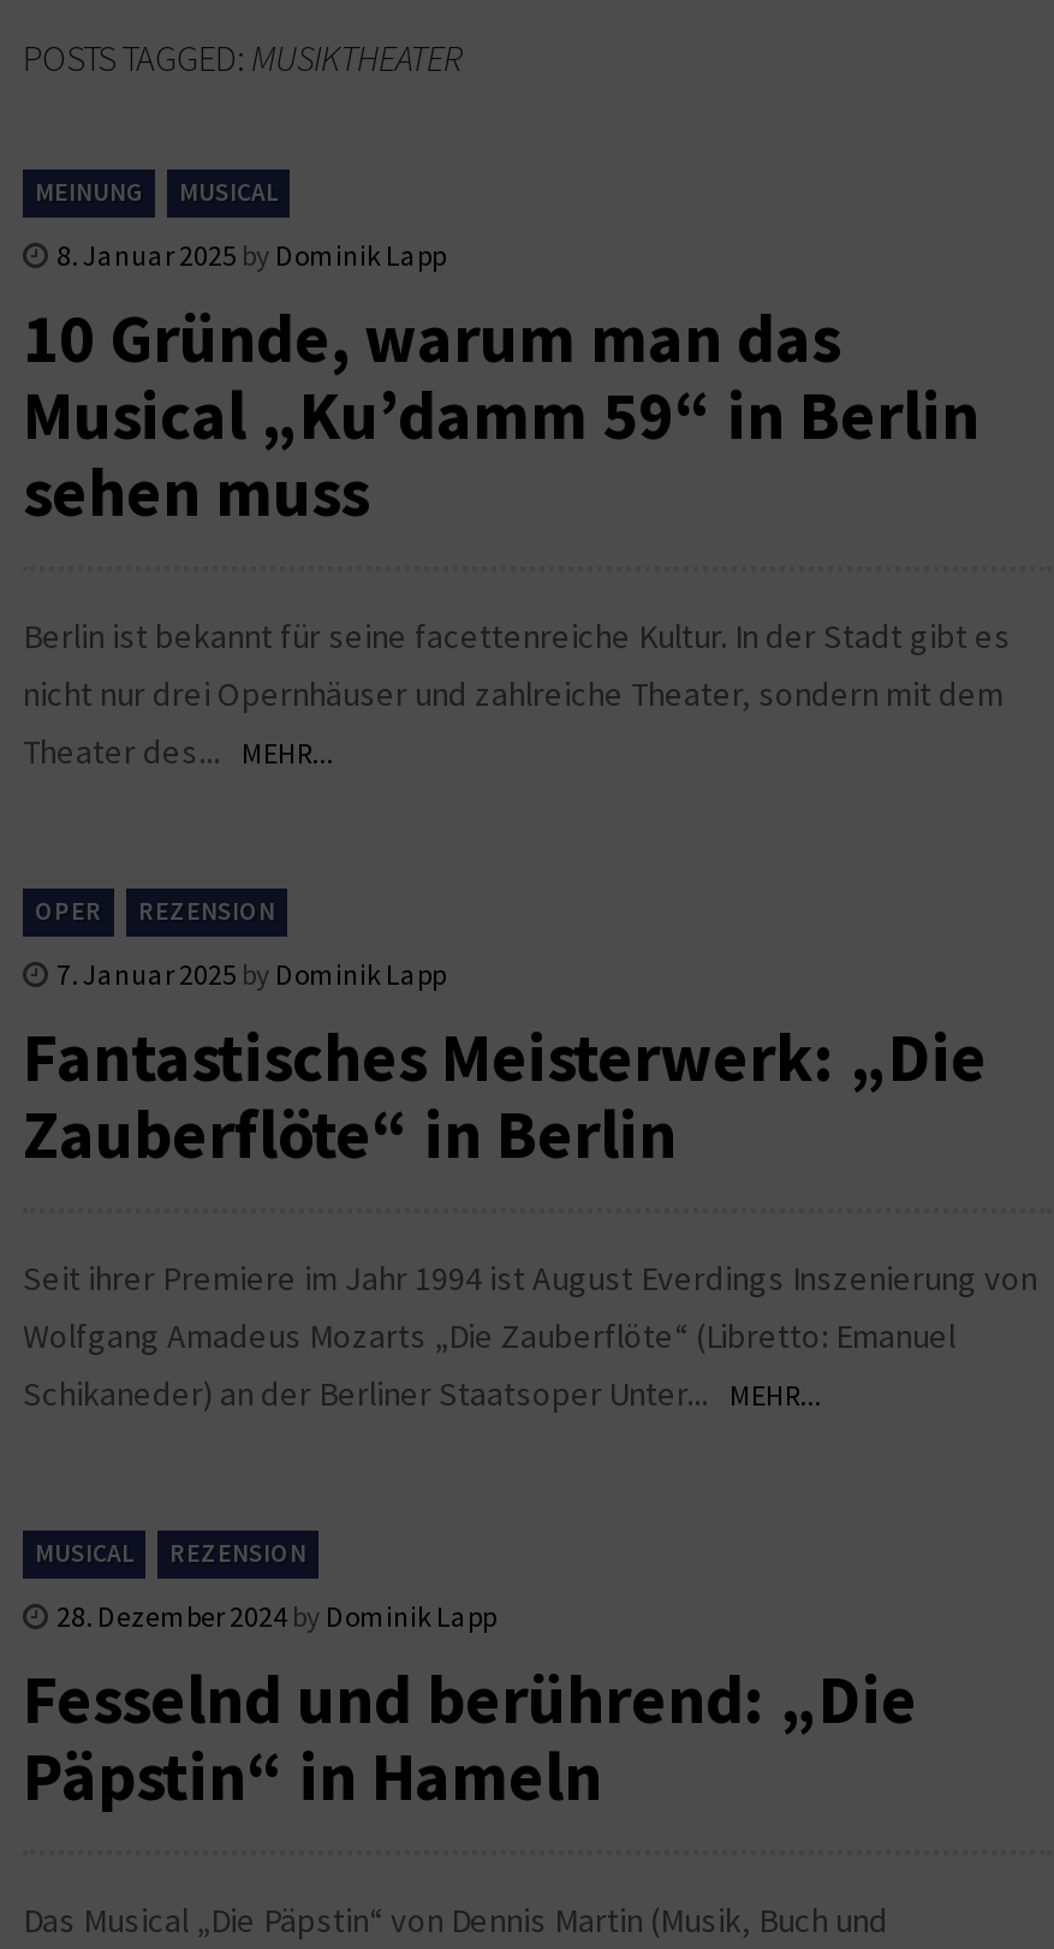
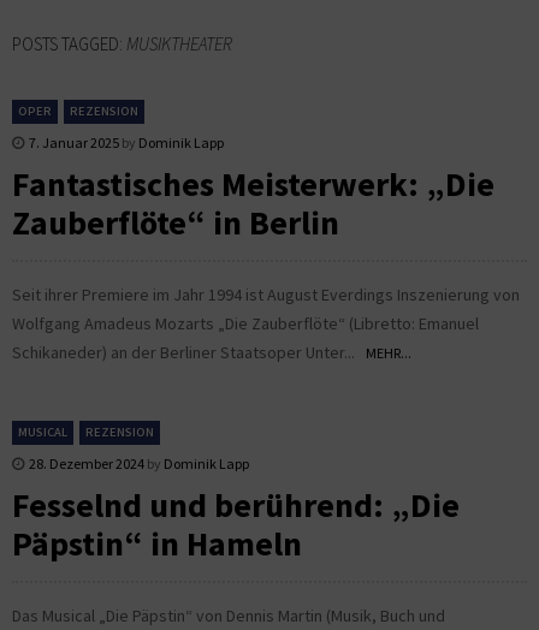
[23,176,1011,773] MEINUNG | MUSICAL | 8. Januar 2025 by Dominik Lapp | 10 Gründe, warum man das | Musical „Ku’damm 59“ in Berlin | sehen muss | Berlin ist bekannt für seine facettenreiche Kultur. In der Stadt gibt es | nicht nur drei Opernhäuser und zahlreiche Theater, sondern mit dem | Theater des... MEHR... -> none

